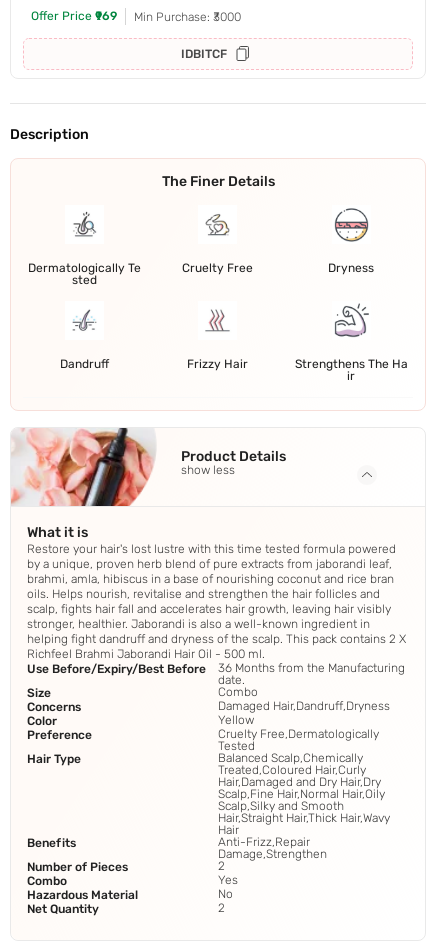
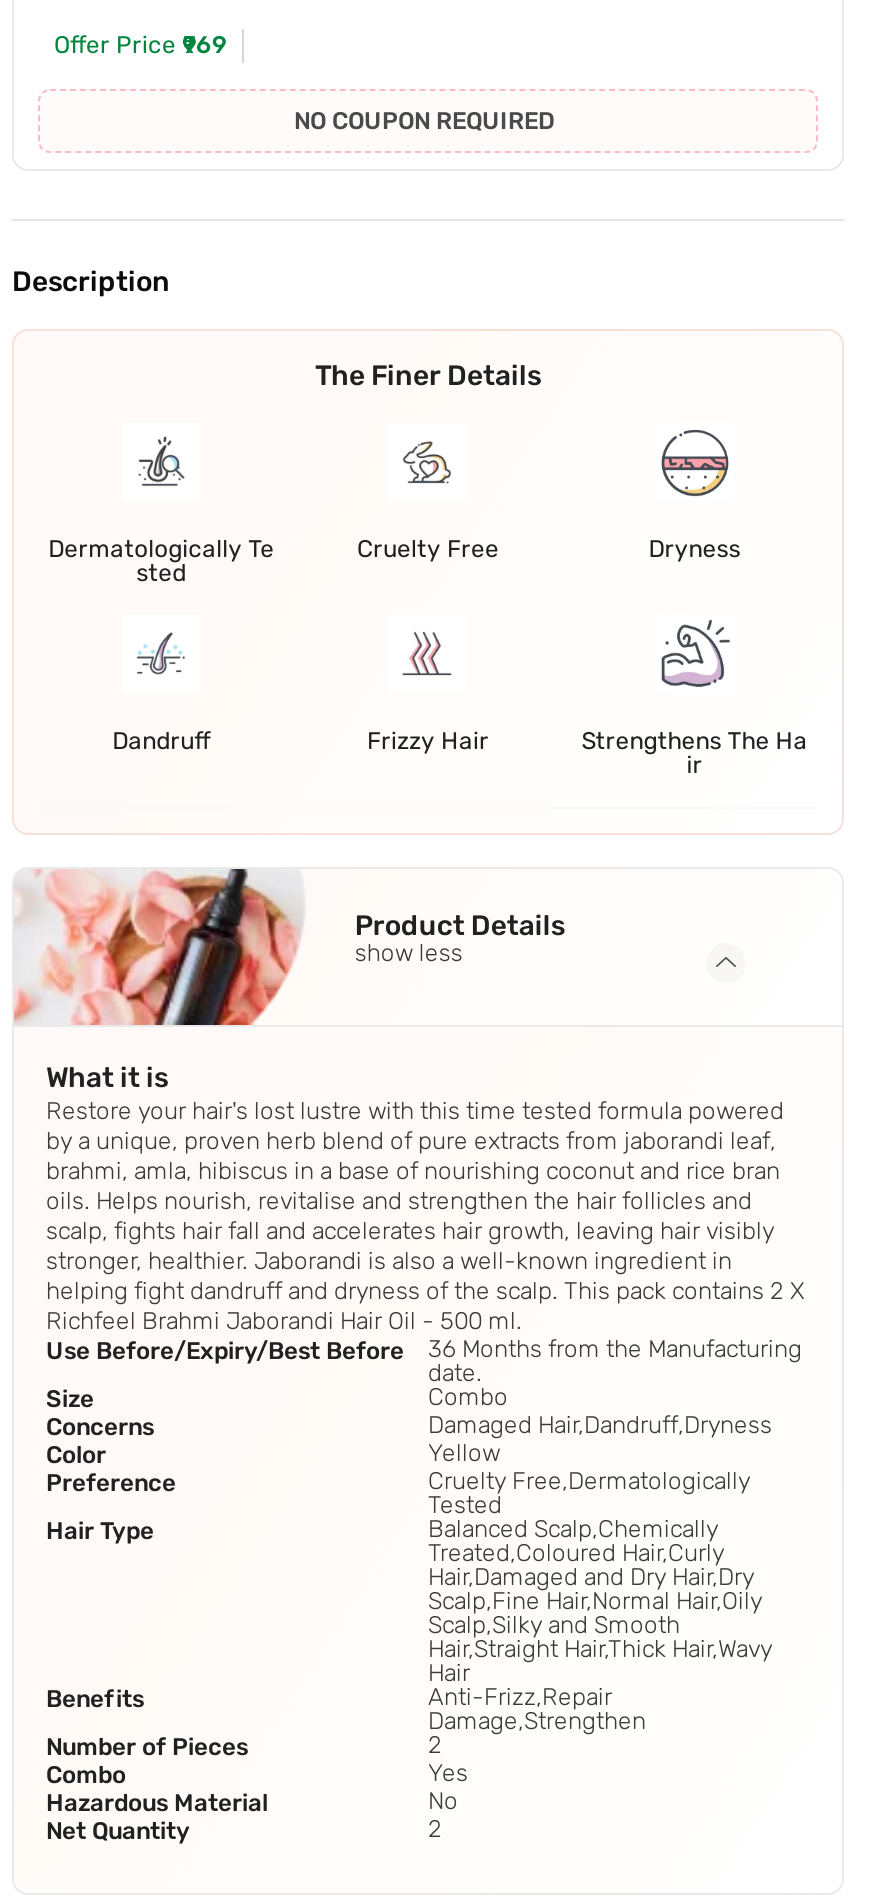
[134,10,241,61] Min Purchase: ₹3000 | IDBITCF -> [294,108,554,136] NO COUPON REQUIRED

